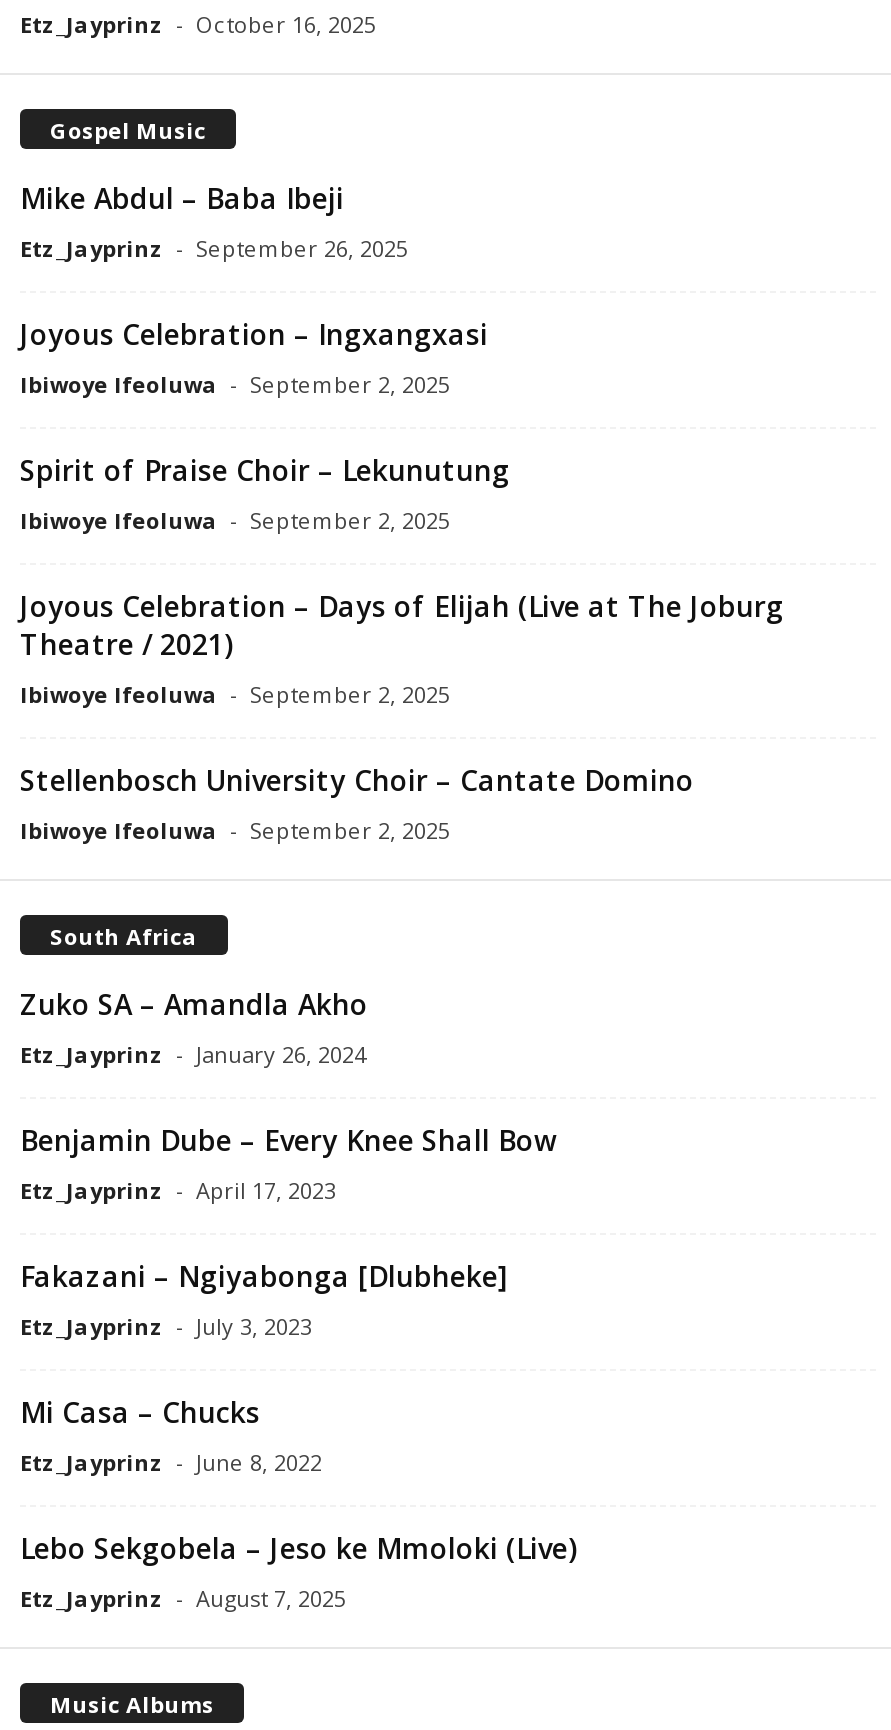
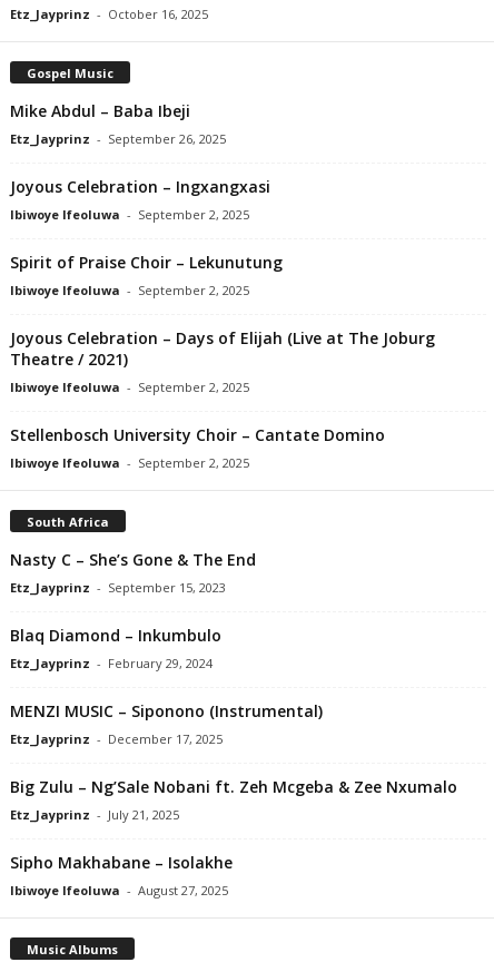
[20,985,368,1069] Zuko SA – Amandla Akho | Etz_Jayprinz - January 26, 2024 -> [10,549,256,595] Nasty C – She’s Gone & The End | Etz_Jayprinz - September 15, 2023
[20,1121,556,1205] Benjamin Dube – Every Knee Shall Bow | Etz_Jayprinz - April 17, 2023 -> [10,624,221,671] Blaq Diamond – Inkumbulo | Etz_Jayprinz - February 29, 2024
[20,1257,508,1341] Fakazani – Ngiyabonga [Dlubheke] | Etz_Jayprinz - July 3, 2023 -> [10,700,323,747] MENZI MUSIC – Siponono (Instrumental) | Etz_Jayprinz - December 17, 2025
[20,1393,322,1477] Mi Casa – Chucks | Etz_Jayprinz - June 8, 2022 -> [10,776,457,823] Big Zulu – Ng’Sale Nobani ft. Zeh Mcgeba & Zee Nxumalo | Etz_Jayprinz - July 21, 2025
[20,1529,576,1613] Lebo Sekgobela – Jeso ke Mmoloki (Live) | Etz_Jayprinz - August 7, 2025 -> [10,852,233,898] Sipho Makhabane – Isolakhe | Ibiwoye Ifeoluwa - August 27, 2025

